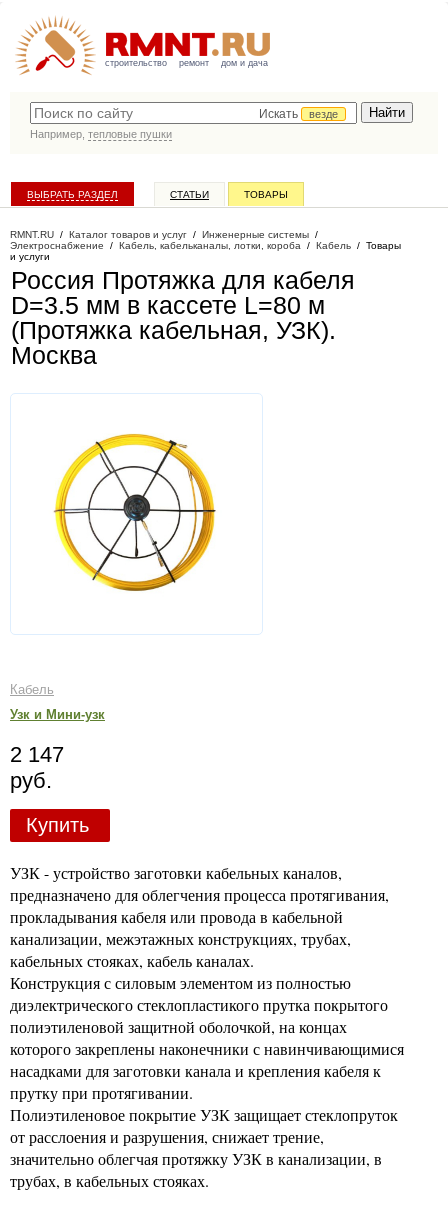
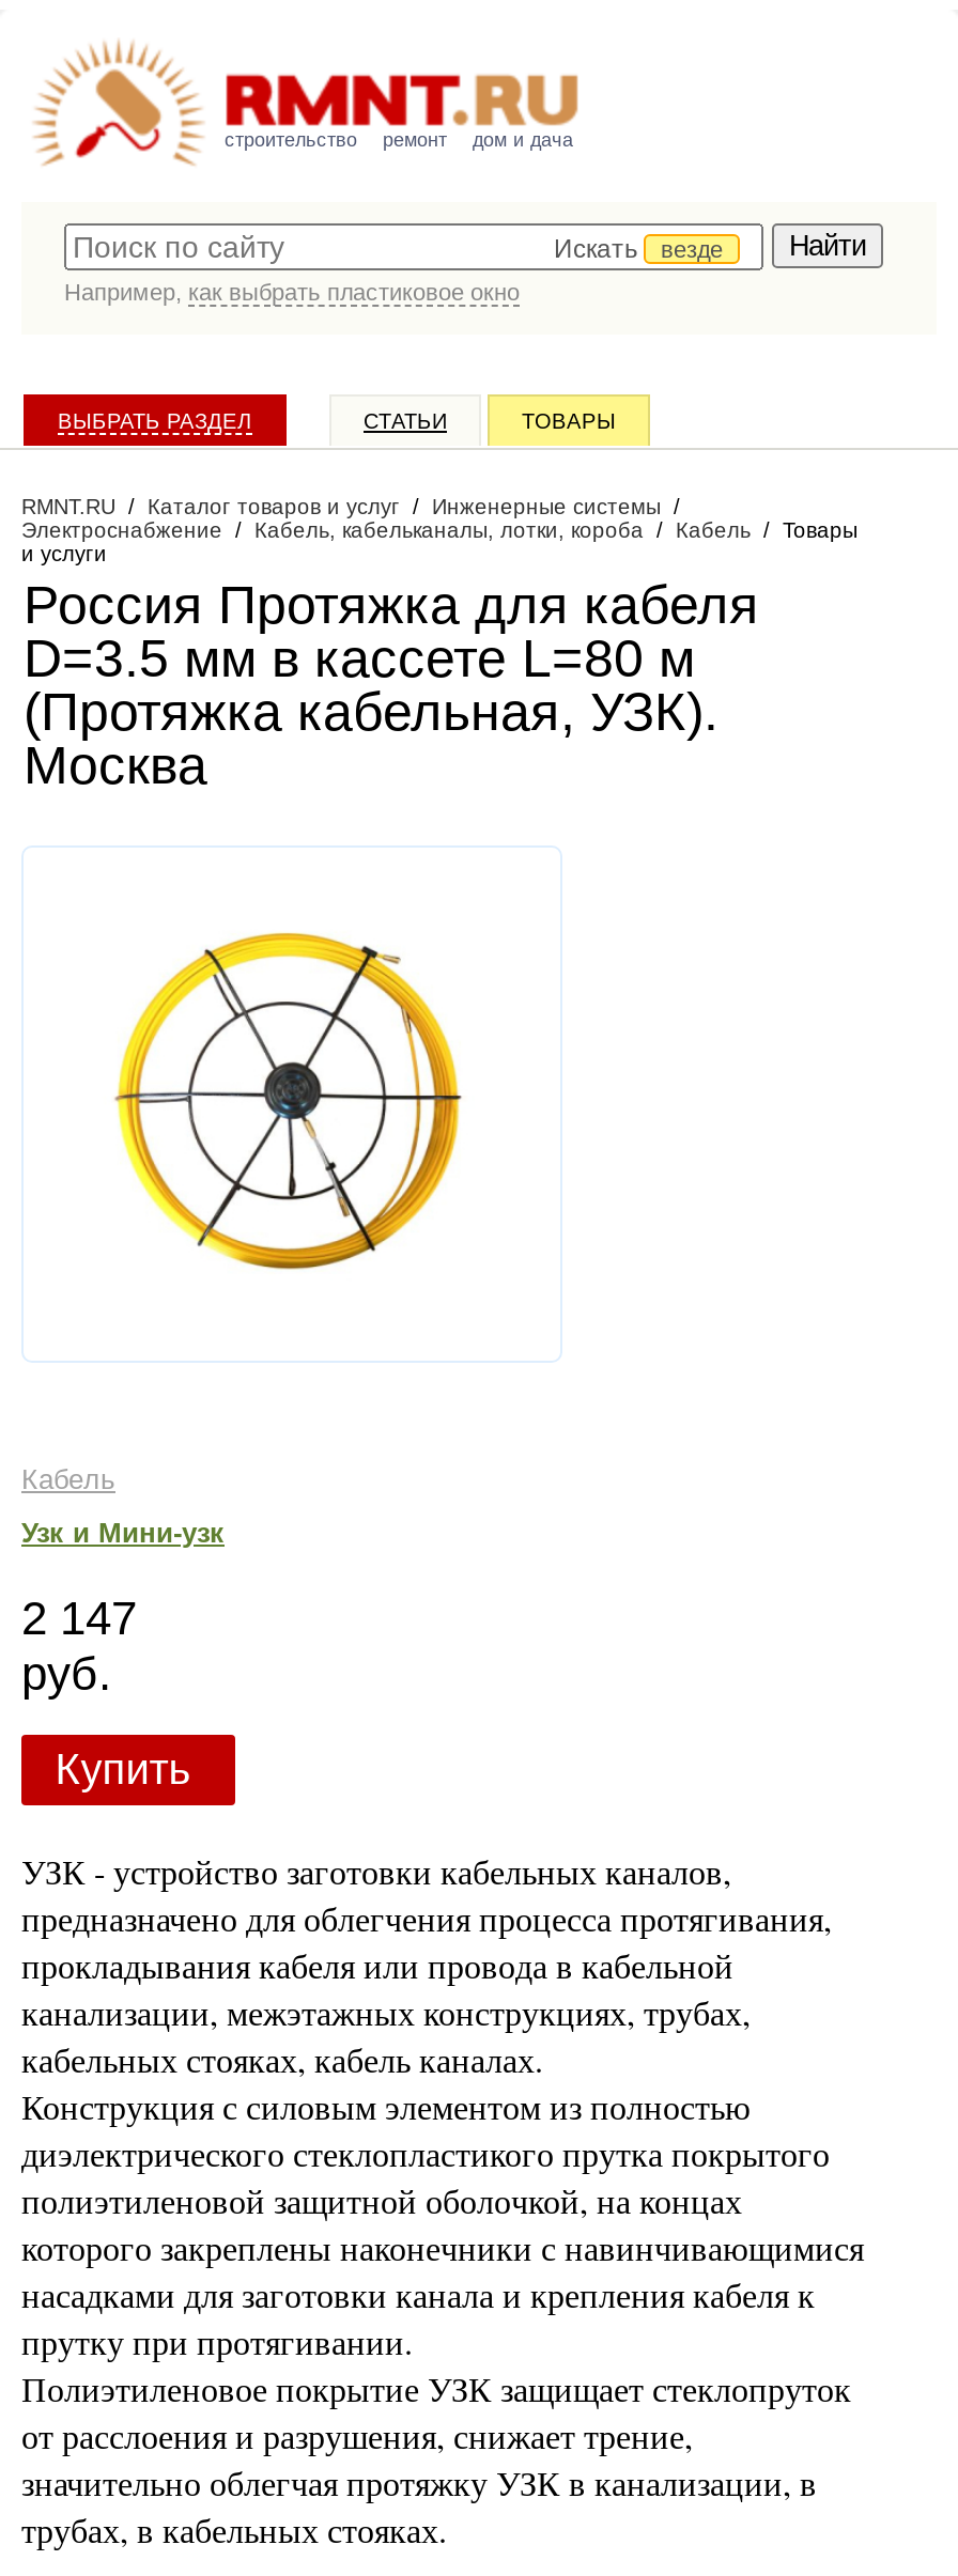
[30,128,172,140] Например, тепловые пушки -> [64,279,520,305] Например, как выбрать пластиковое окно

